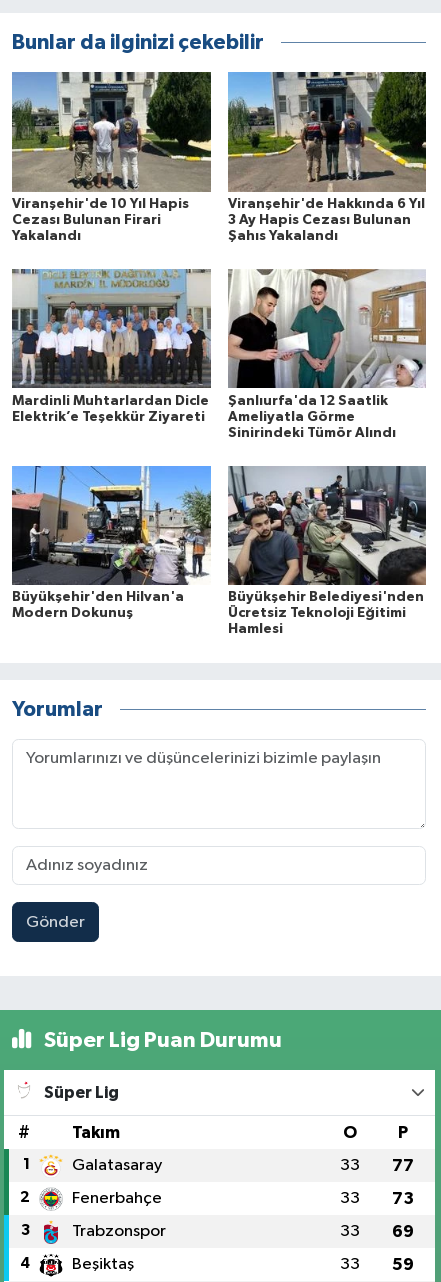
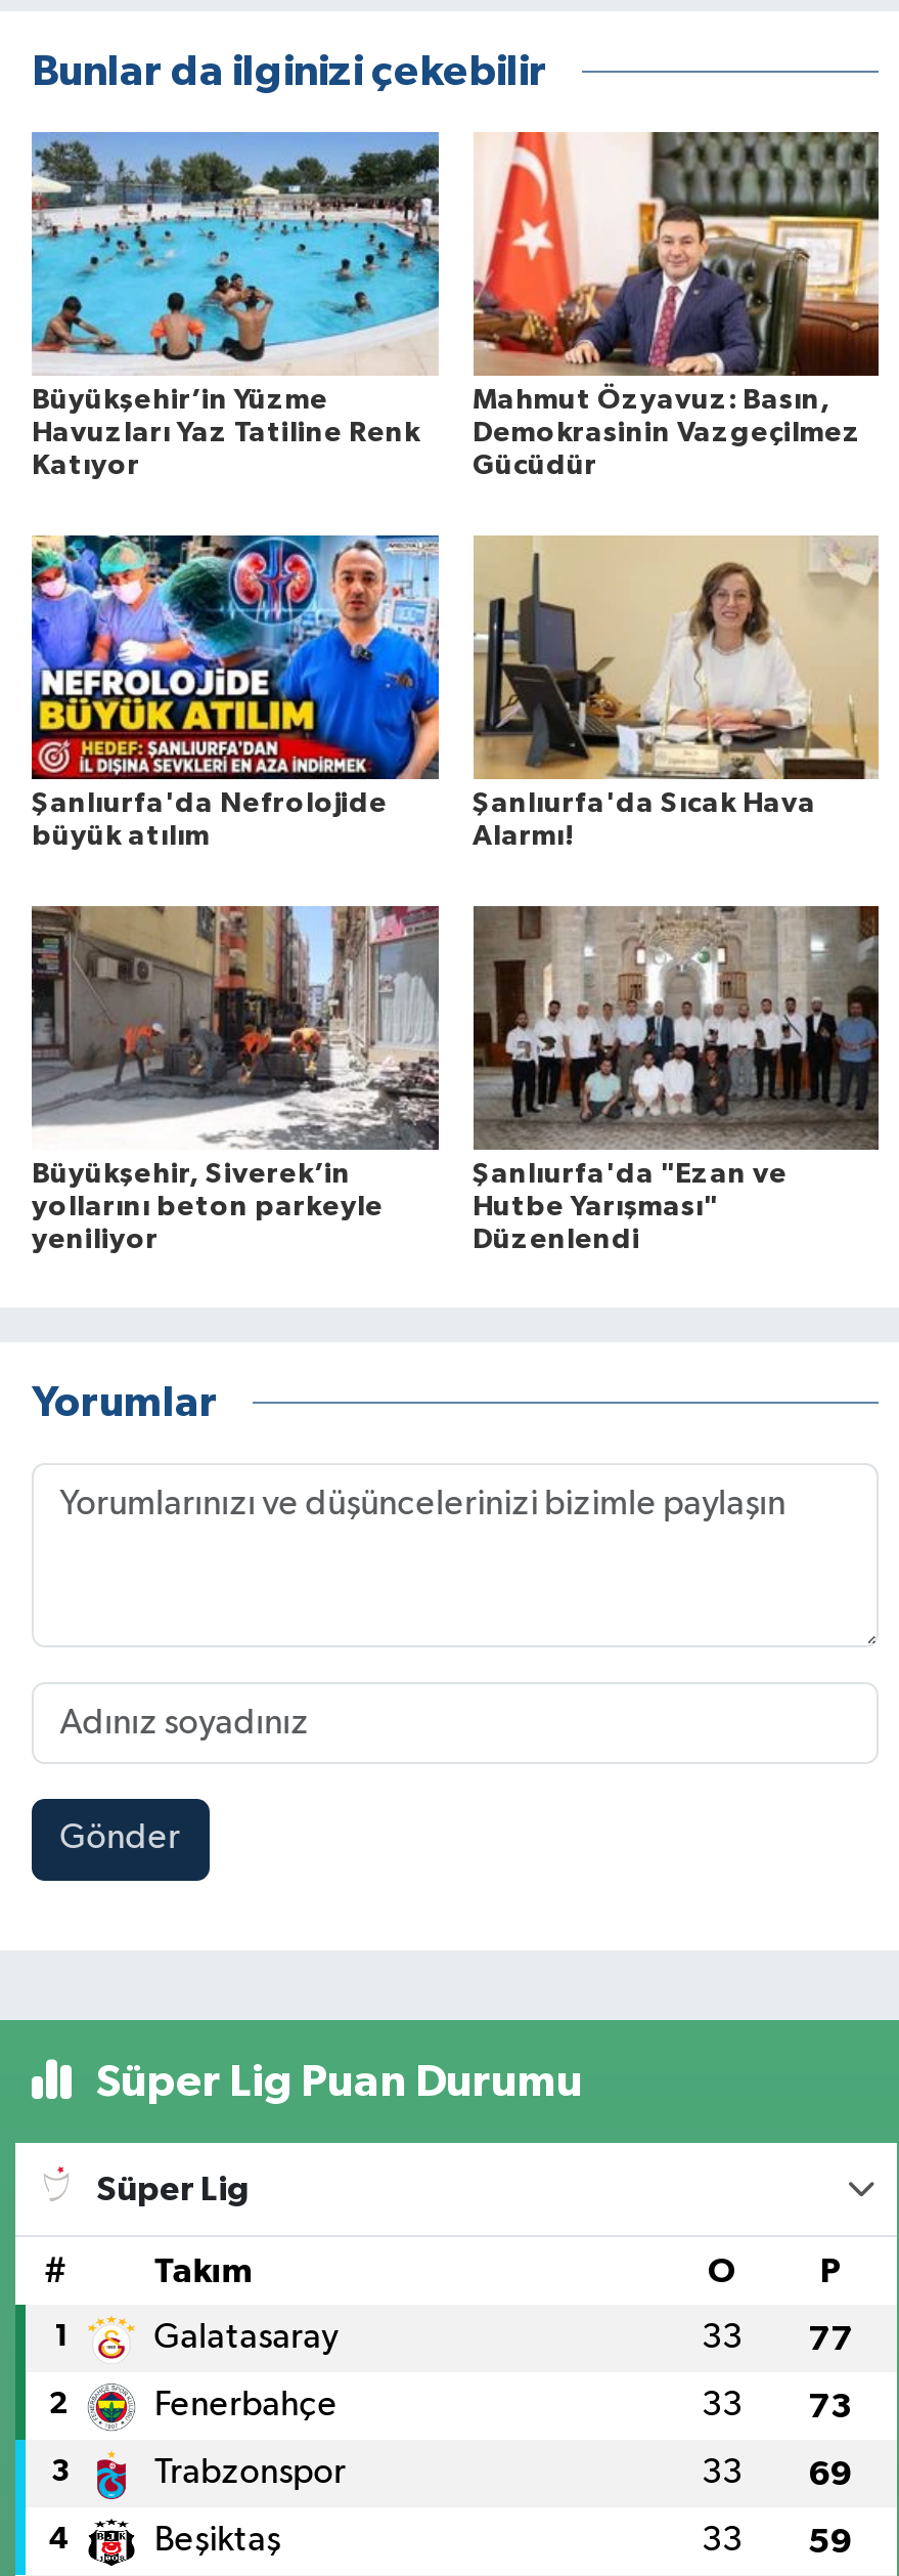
[11,71,212,243] [image] | Viranşehir'de 10 Yıl Hapis | Cezası Bulunan Firari | Yakalandı -> [30,131,441,481] [image] | Büyükşehir’in Yüzme | Havuzları Yaz Tatiline Renk | Katıyor
[227,71,427,243] [image] | Viranşehir'de Hakkında 6 Yıl | 3 Ay Hapis Cezası Bulunan | Şahıs Yakalandı -> [473,129,879,481] [image] | Mahmut Özyavuz: Basın, | Demokrasinin Vazgeçilmez | Gücüdür
[11,268,212,424] [image] | Mardinli Muhtarlardan Dicle | Elektrik’e Teşekkür Ziyareti -> [30,534,441,851] [image] | Şanlıurfa'da Nefrolojide | büyük atılım
[227,269,426,440] [image] | Şanlıurfa'da 12 Saatlik | Ameliyatla Görme | Sinirindeki Tümör Alındı -> [473,534,879,851] [image] | Şanlıurfa'da Sıcak Hava | Alarmı!
[12,465,212,620] [image] | Büyükşehir'den Hilvan'a | Modern Dokunuş -> [30,903,441,1254] [image] | Büyükşehir, Siverek’in | yollarını beton parkeyle | yeniliyor
[227,465,426,636] [image] | Büyükşehir Belediyesi'nden | Ücretsiz Teknoloji Eğitimi | Hamlesi -> [471,905,881,1254] [image] | Şanlıurfa'da "Ezan ve | Hutbe Yarışması" | Düzenlendi

